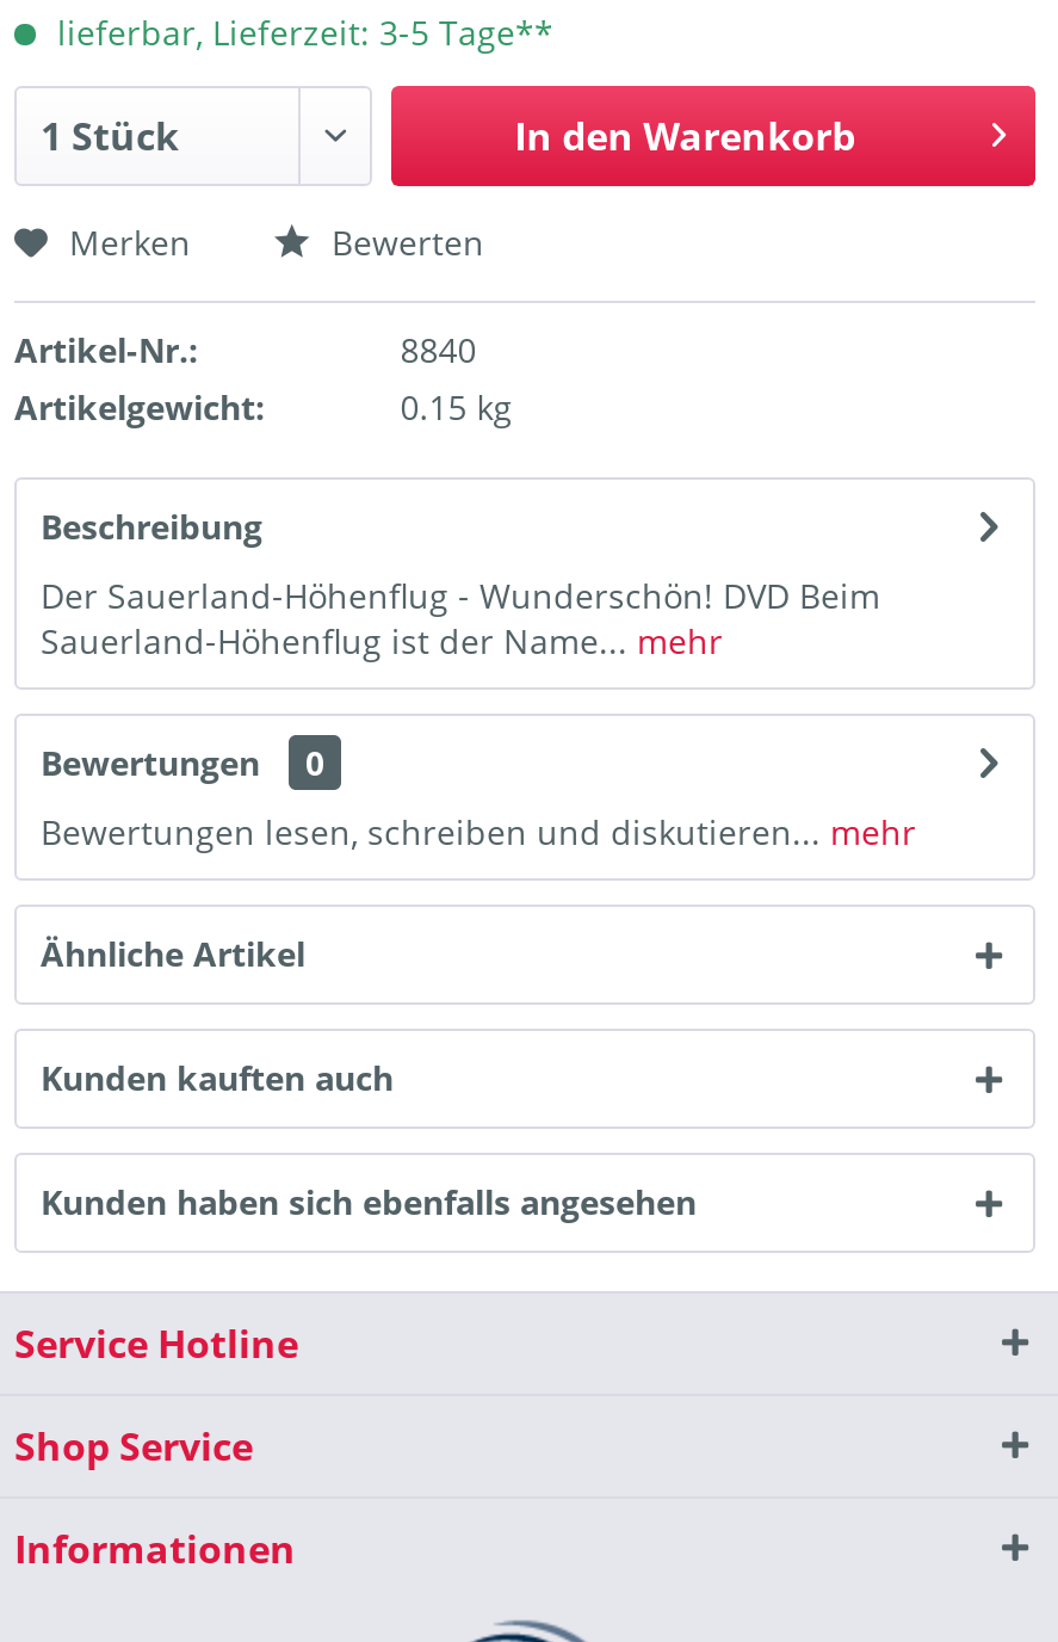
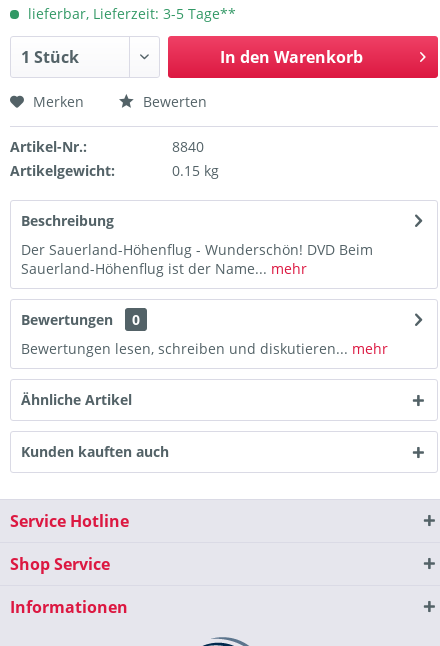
[41,1179,697,1224] Kunden haben sich ebenfalls angesehen -> none

